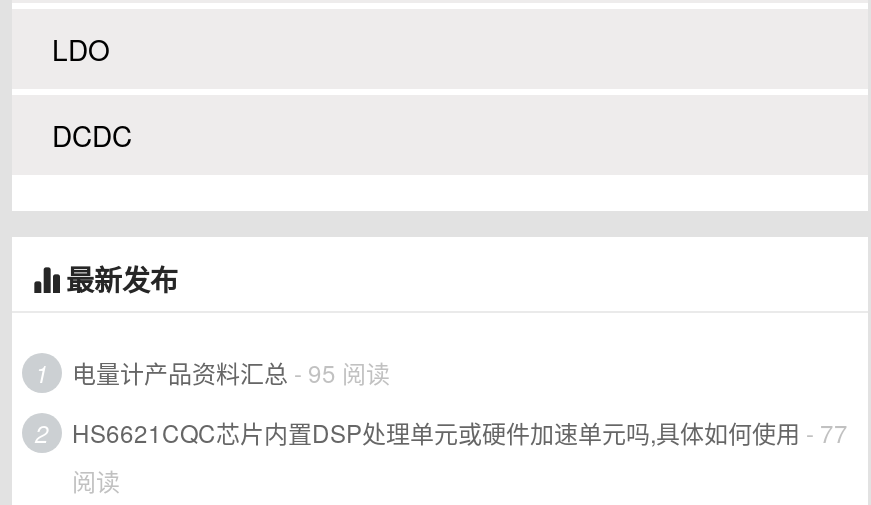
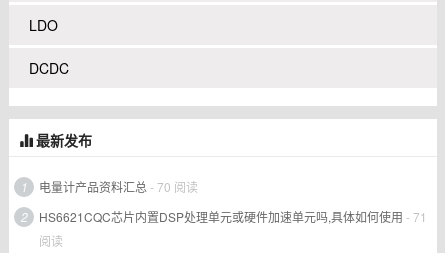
[72,355,390,389] 电量计产品资料汇总- 95 阅读 -> [39,178,198,195] 电量计产品资料汇总- 70 阅读
[72,415,848,449] HS6621CQC芯片内置DSP处理单元或硬件加速单元吗,具体如何使用- 77 -> [39,208,427,225] HS6621CQC芯片内置DSP处理单元或硬件加速单元吗,具体如何使用- 71

